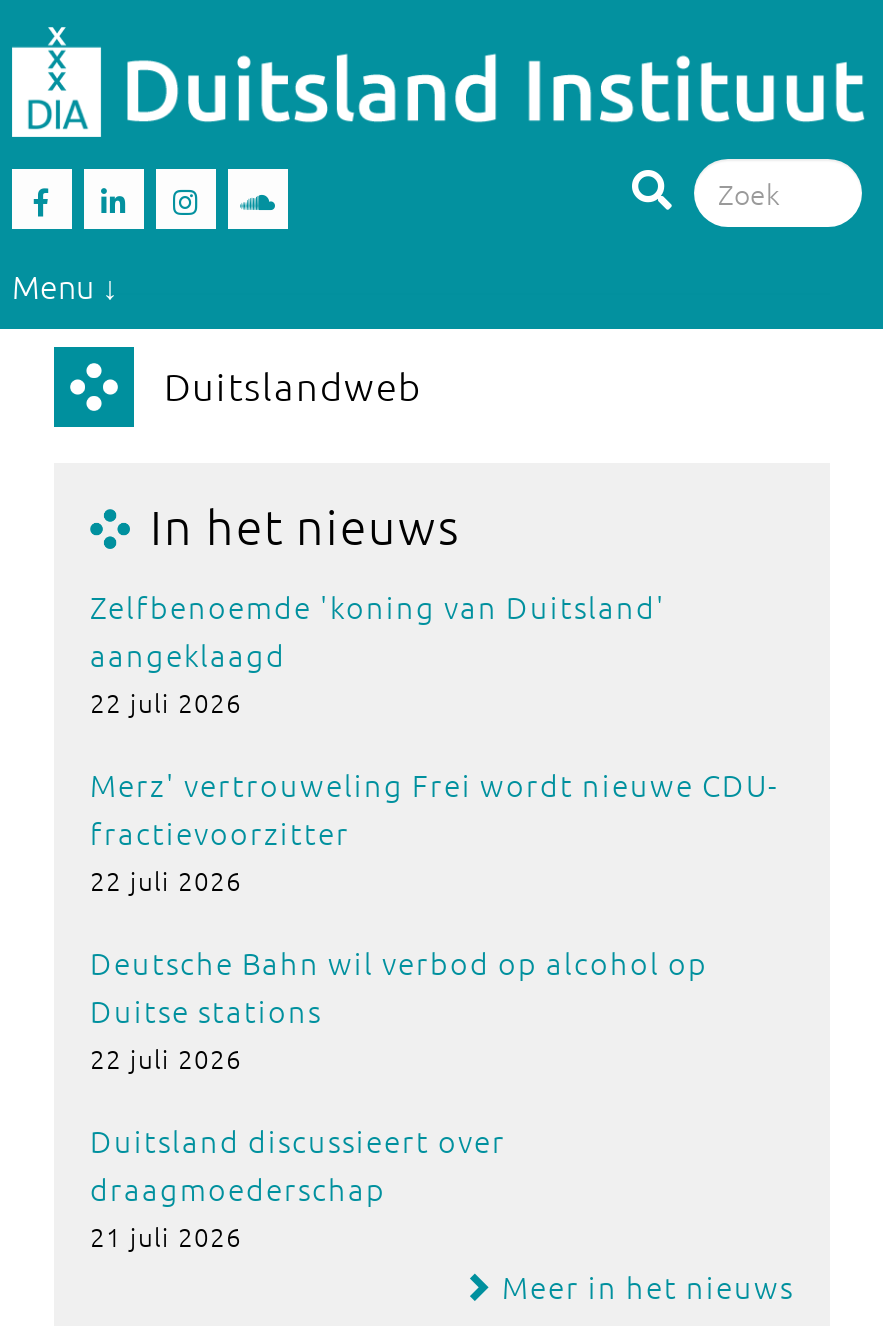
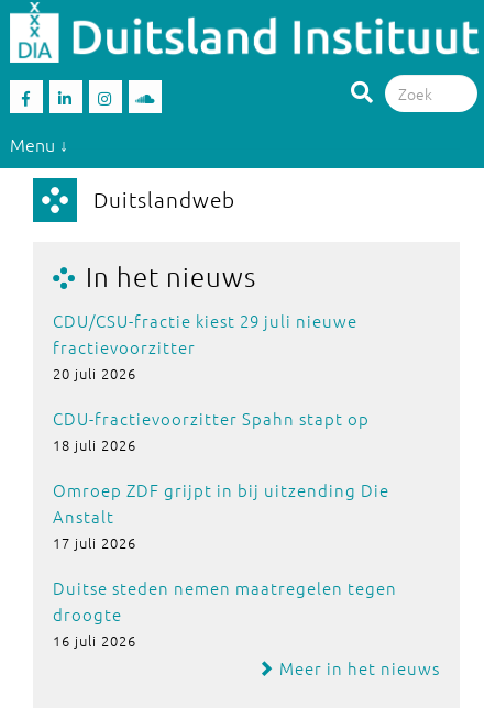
[90,585,778,805] Zelfbenoemde 'koning van Duitsland' | aangeklaagd | 22 juli 2026 | Merz' vertrouweling Frei wordt nieuwe CDU- -> [53,309,358,332] CDU/CSU-fractie kiest 29 juli nieuwe
moved [90,811,350,853] -> [53,335,196,358]: fractievoorzitter
[90,861,708,1255] 22 juli 2026 | Deutsche Bahn wil verbod op alcohol op | Duitse stations | 22 juli 2026 | Duitsland discussieert over | draagmoederschap | 21 juli 2026 -> [53,363,397,651] 20 juli 2026 | CDU-fractievoorzitter Spahn stapt op | 18 juli 2026 | Omroep ZDF grijpt in bij uitzending Die | Anstalt | 17 juli 2026 | Duitse steden nemen maatregelen tegen | droogte | 16 juli 2026

